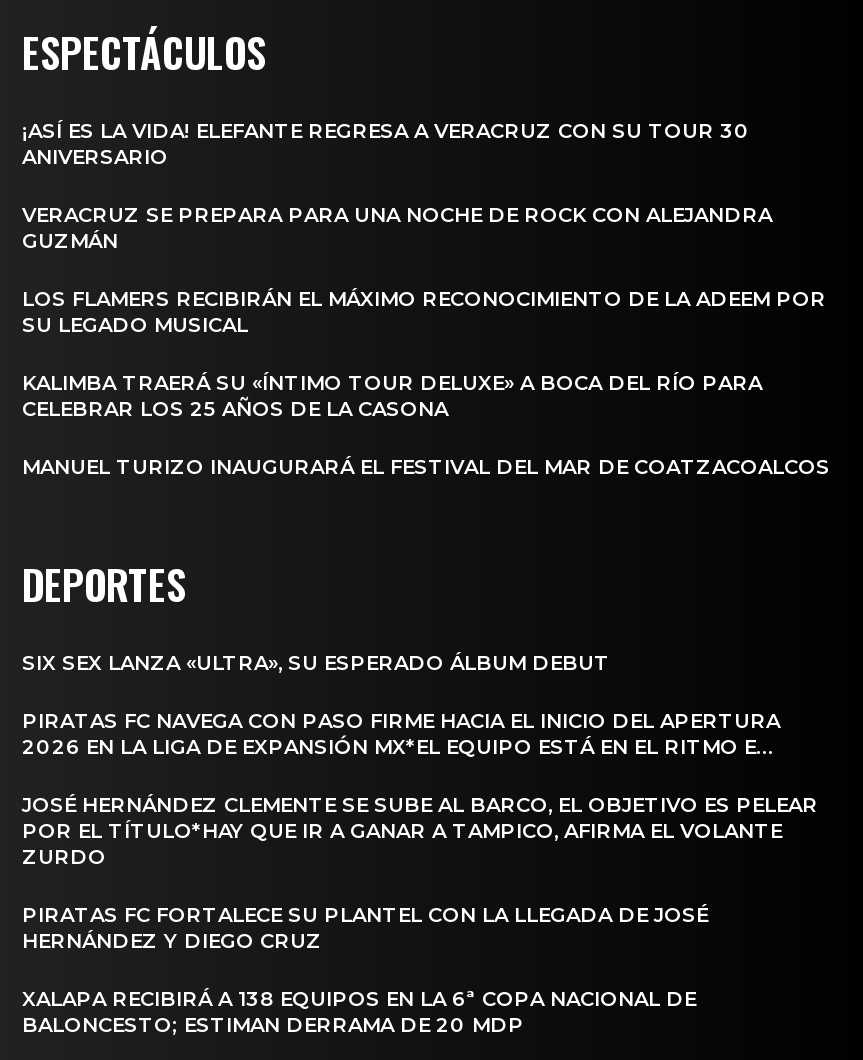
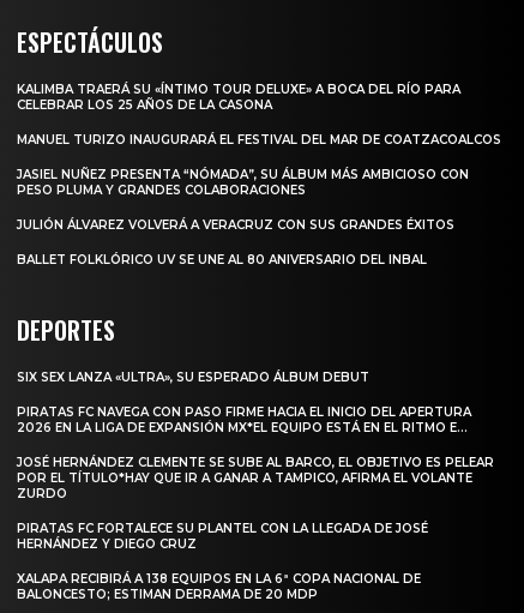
[22,118,826,338] ¡ASÍ ES LA VIDA! ELEFANTE REGRESA A VERACRUZ CON SU TOUR 30 | ANIVERSARIO | VERACRUZ SE PREPARA PARA UNA NOCHE DE ROCK CON ALEJANDRA | GUZMÁN | LOS FLAMERS RECIBIRÁN EL MÁXIMO RECONOCIMIENTO DE LA ADEEM POR | SU LEGADO MUSICAL -> none
moved [22,370,830,480] -> [17,81,501,147]: KALIMBA TRAERÁ SU «ÍNTIMO TOUR DELUXE» A BOCA DEL RÍO PARA | CELEBRAR LOS 25 AÑOS DE LA CASONA | MANUEL TURIZO INAUGURARÁ EL FESTIVAL DEL MAR DE COATZACOALCOS
none -> [17,167,469,267] JASIEL NUÑEZ PRESENTA “NÓMADA”, SU ÁLBUM MÁS AMBICIOSO CON | PESO PLUMA Y GRANDES COLABORACIONES | JULIÓN ÁLVAREZ VOLVERÁ A VERACRUZ CON SUS GRANDES ÉXITOS | BALLET FOLKLÓRICO UV SE UNE AL 80 ANIVERSARIO DEL INBAL

